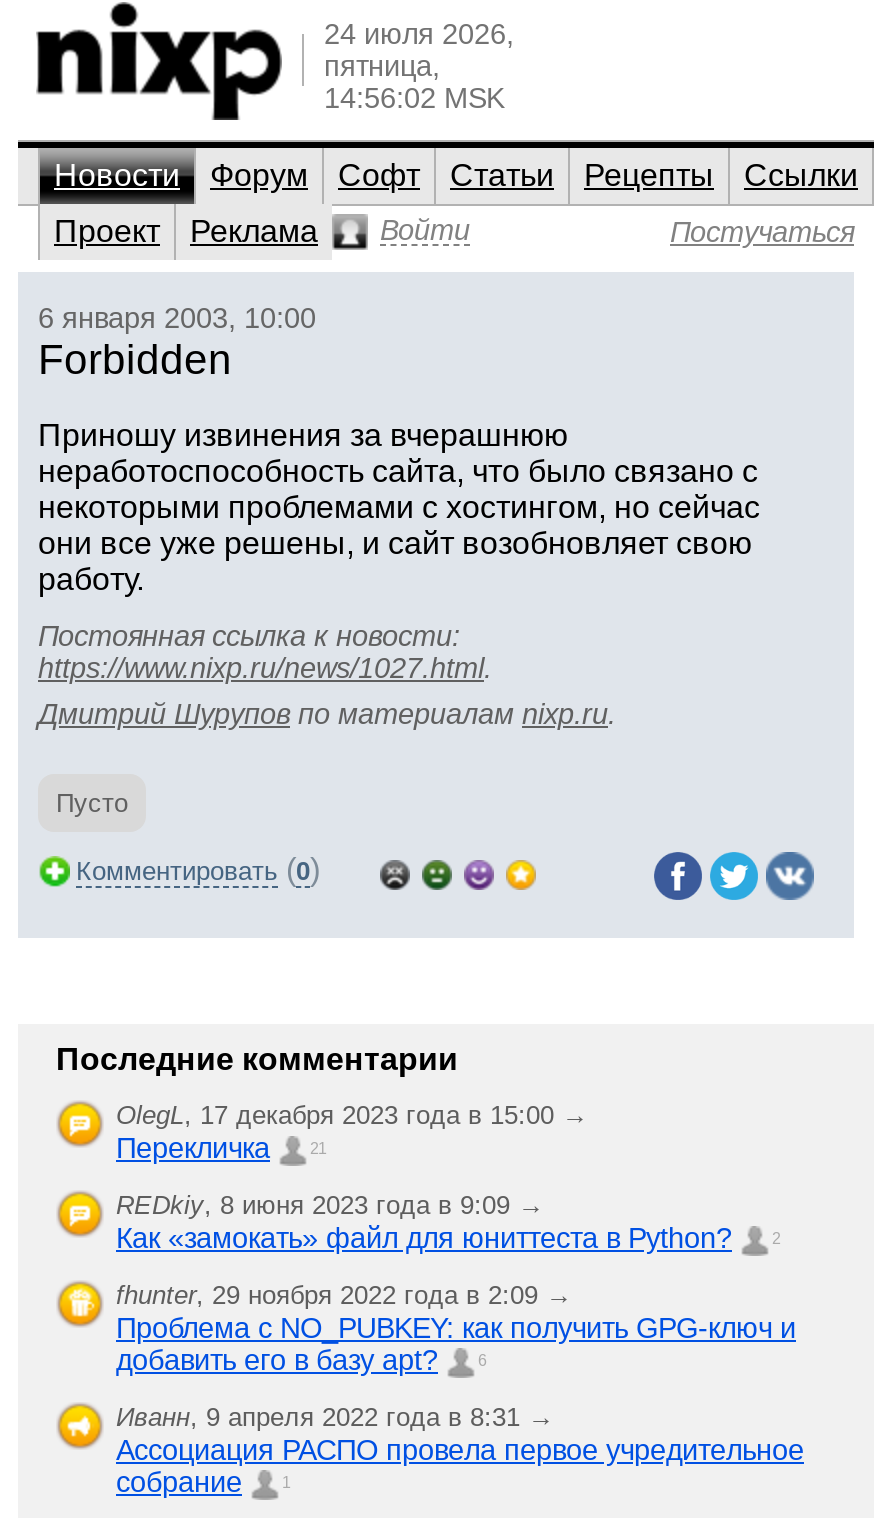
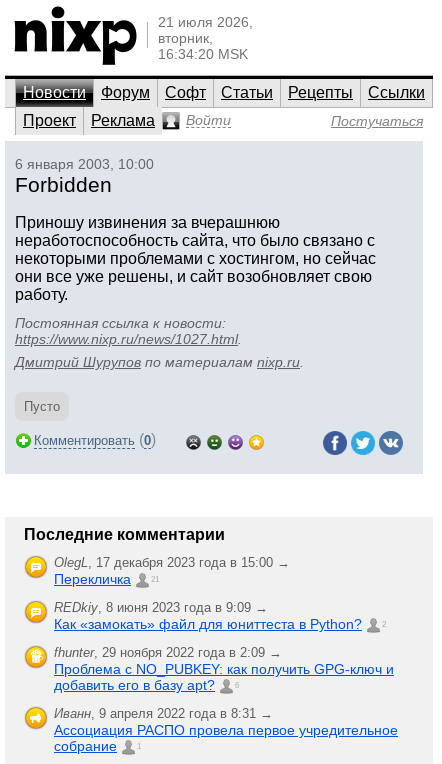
[324,18,514,114] 24 июля 2026, | пятница, | 14:56:02 MSK -> [158,14,253,62] 21 июля 2026, | вторник, | 16:34:20 MSK

